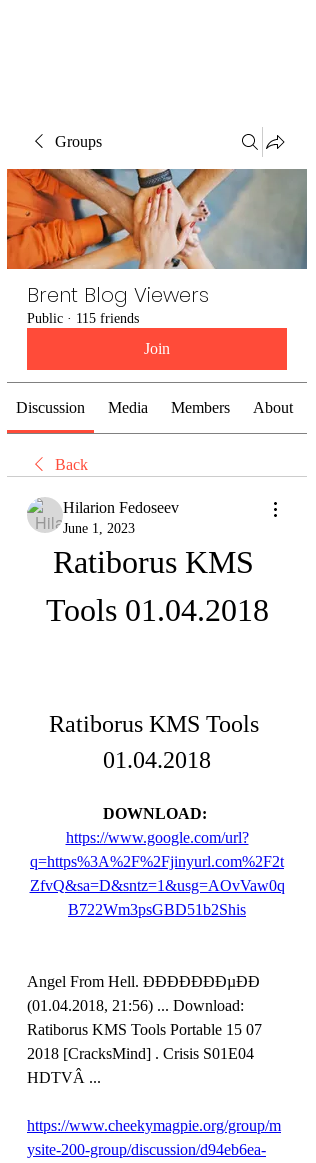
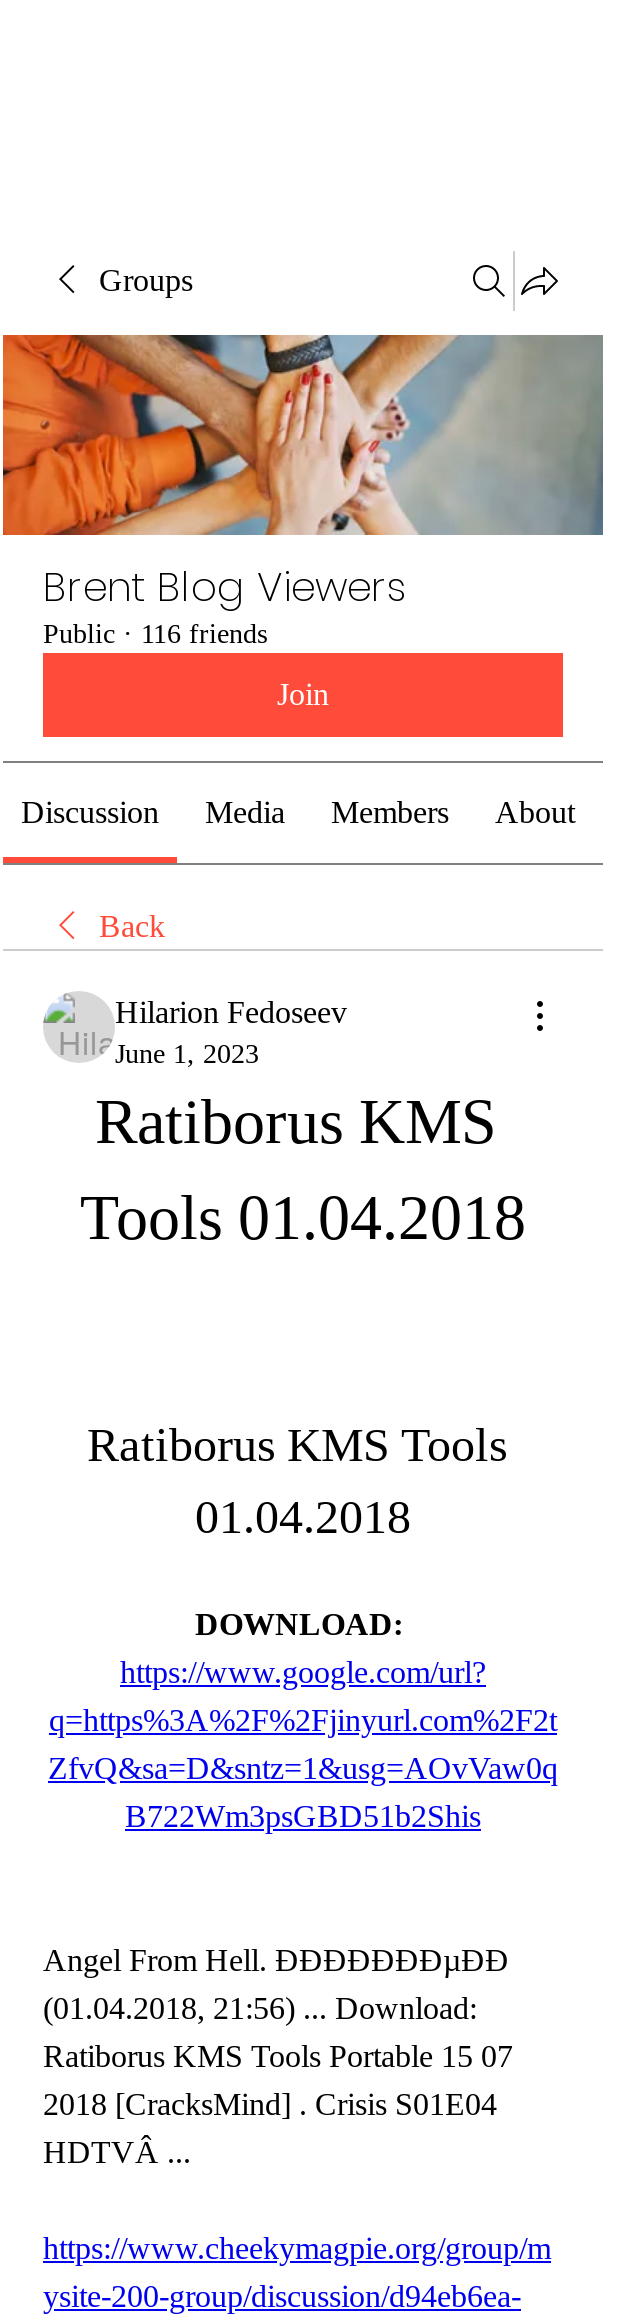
[27,311,139,326] Public · 115 friends -> [43,619,267,649] Public · 116 friends

